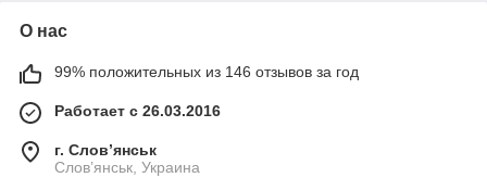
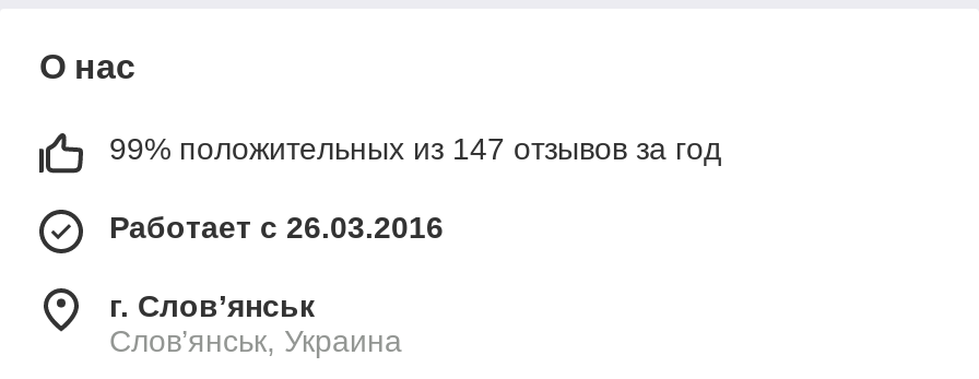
[54,64,359,81] 99% положительных из 146 отзывов за год -> [109,132,721,167] 99% положительных из 147 отзывов за год

